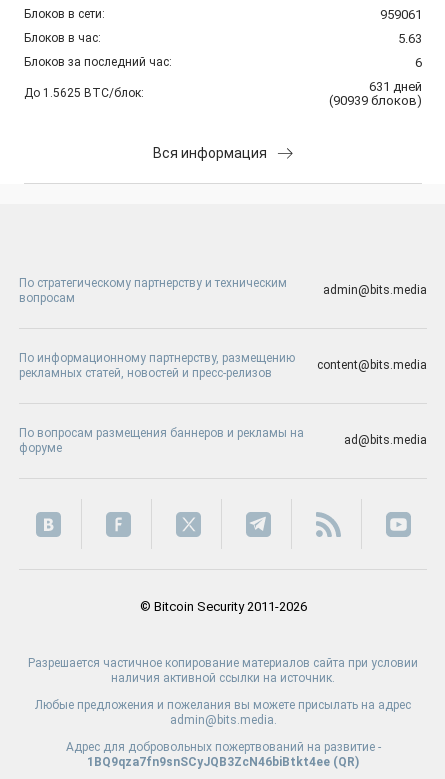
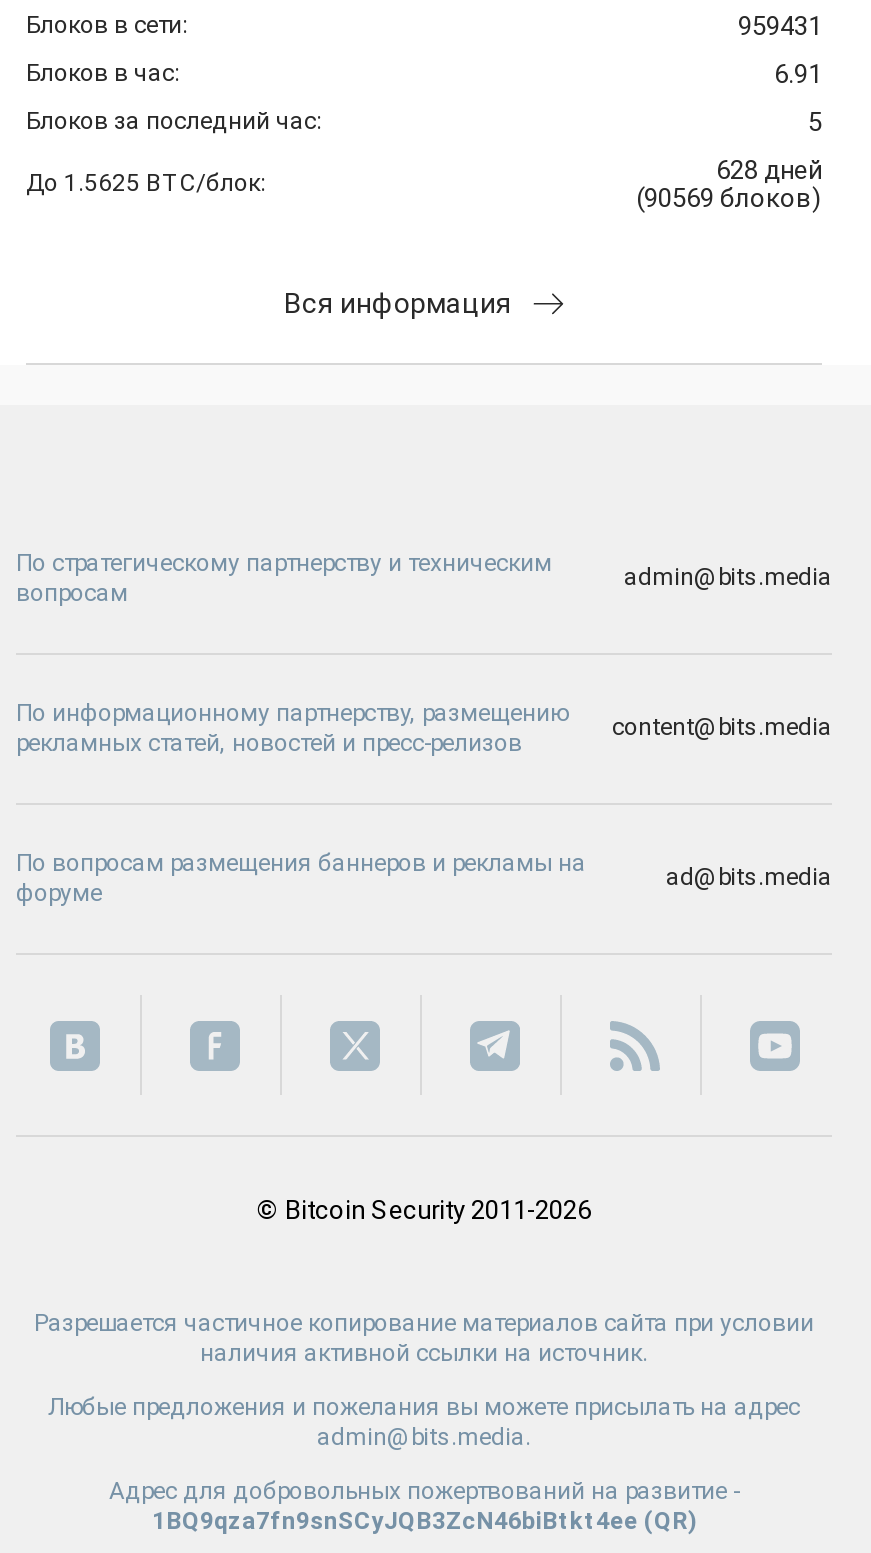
[380,7,422,22] 959061 -> [738,12,822,42] 959431
[398,31,422,46] 5.63 -> [774,60,822,90] 6.91
[415,55,422,70] 6 -> [808,108,822,138] 5
[369,79,422,94] 631 дней -> [716,156,822,186] 628 дней
[329,93,422,108] (90939 блоков) -> [636,184,822,214] (90569 блоков)

